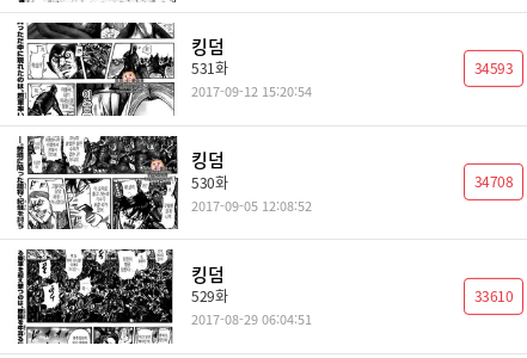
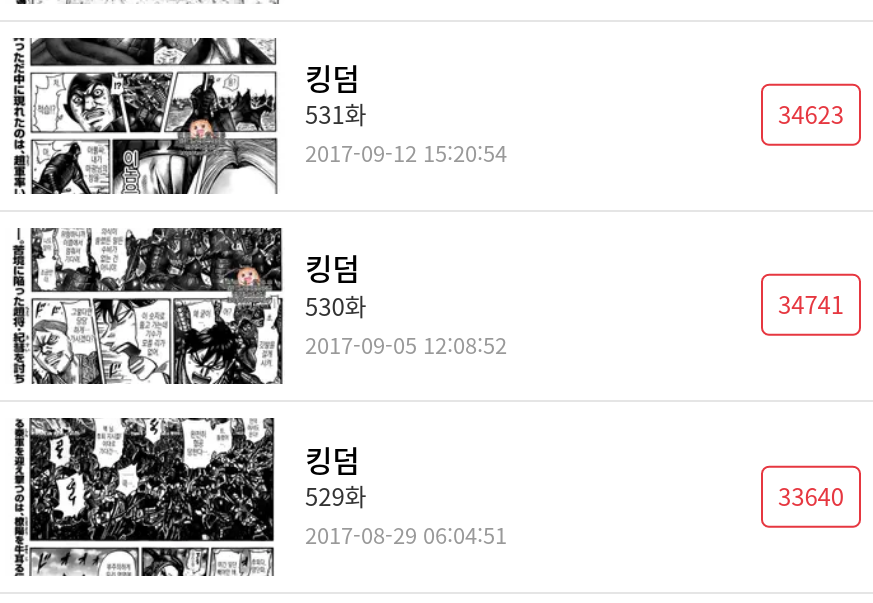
[474,57,513,78] 34593 -> [778,95,844,131] 34623
[474,171,513,192] 34708 -> [778,286,844,322] 34741
[474,285,513,306] 33610 -> [778,477,844,513] 33640

